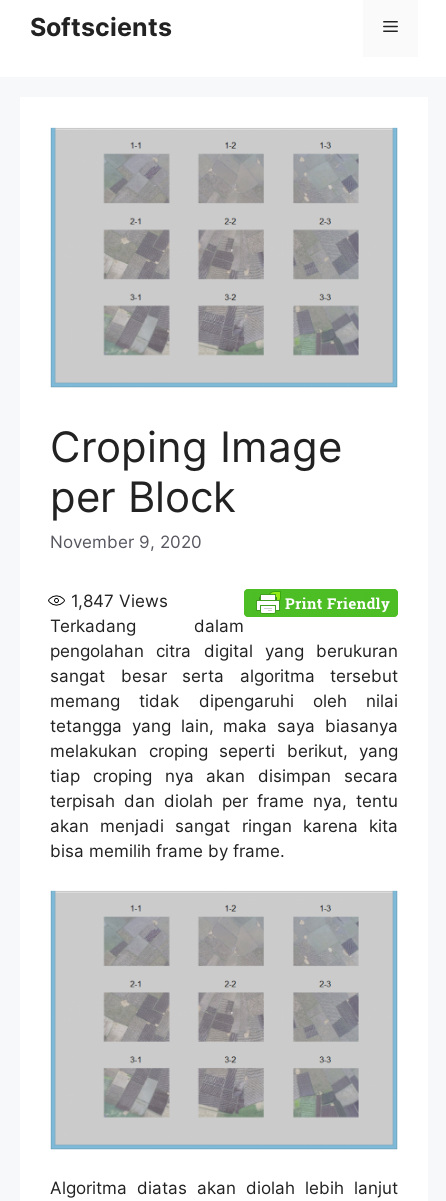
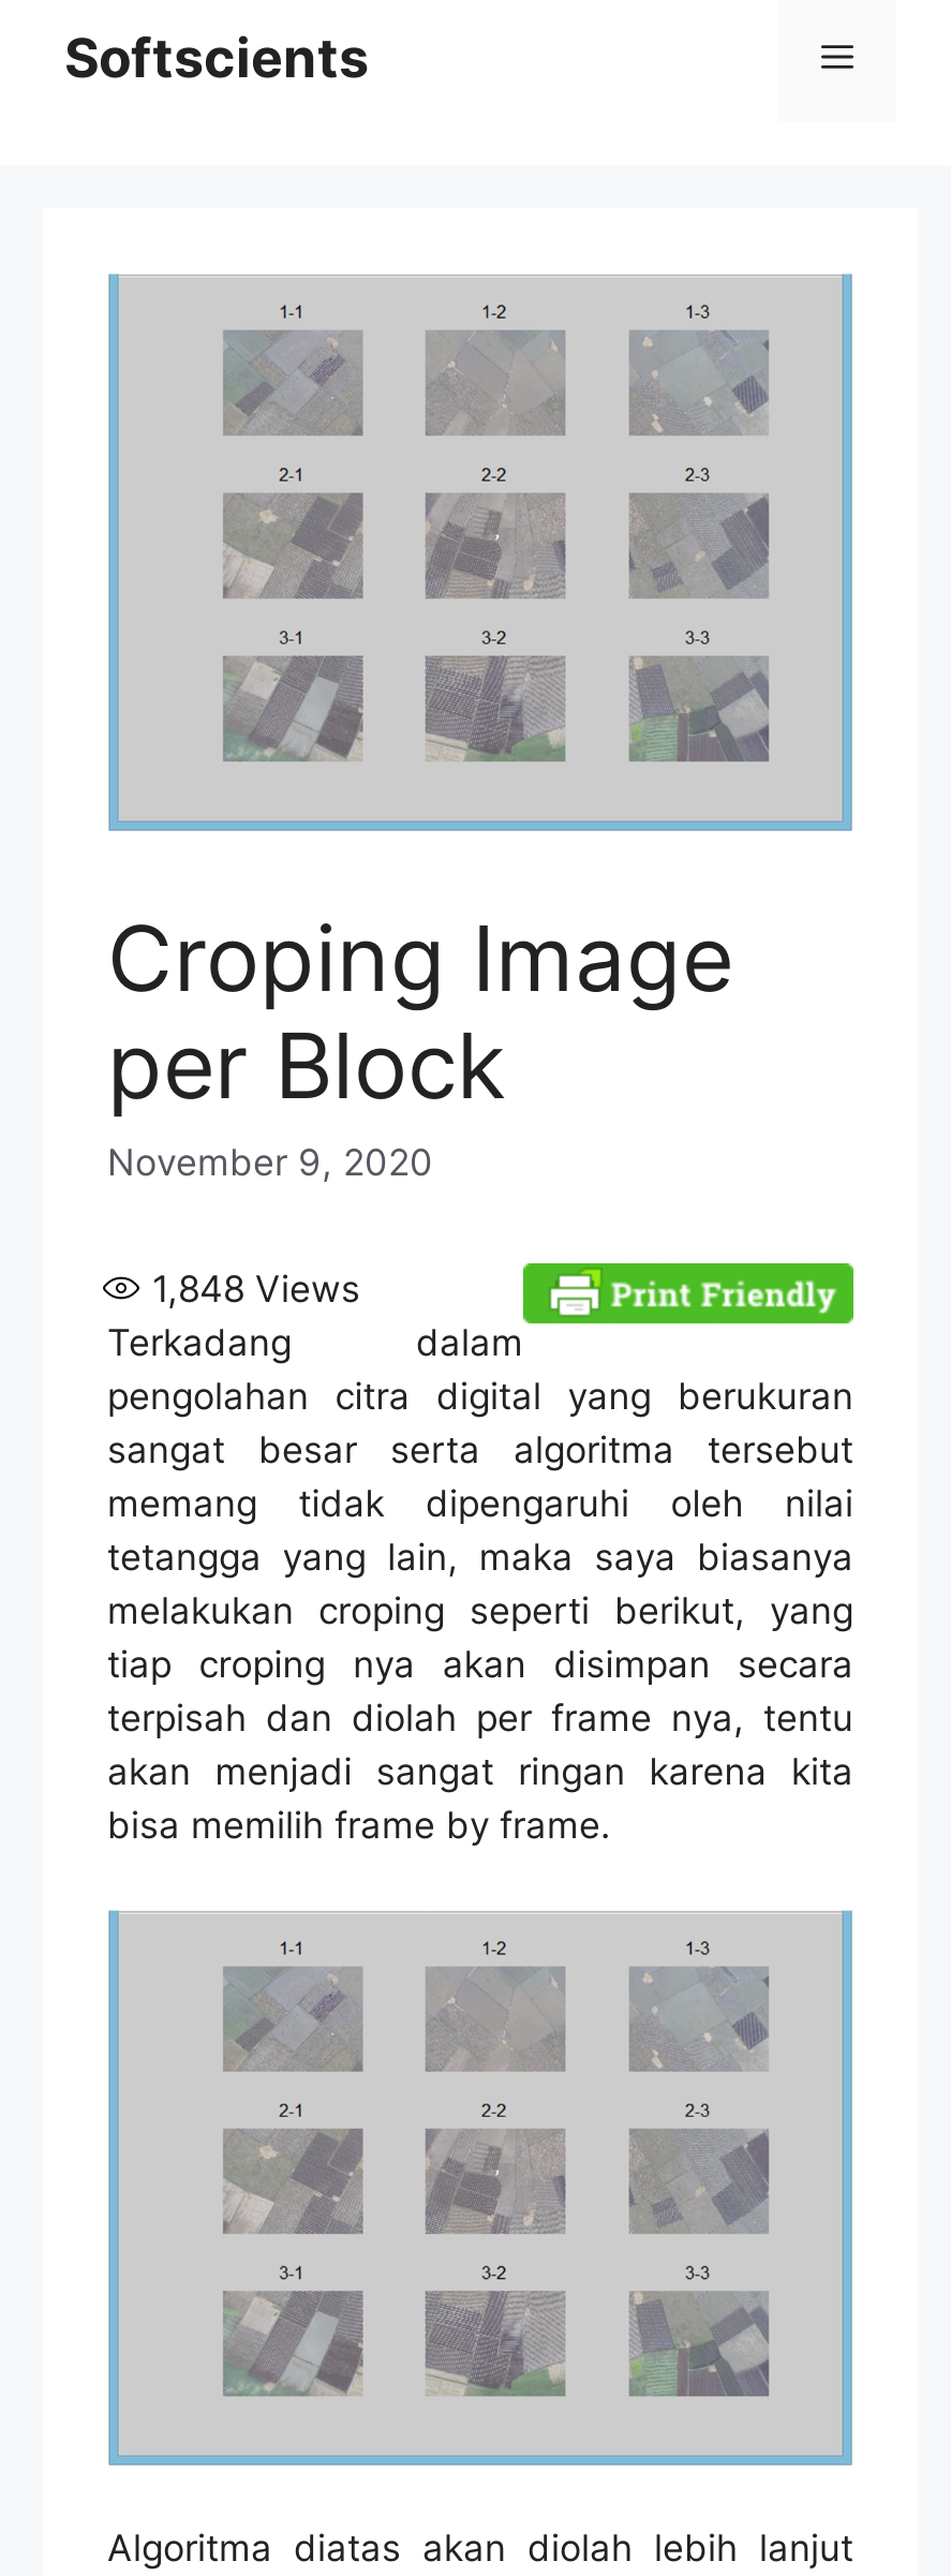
[71,591,168,611] 1,847 Views -> [152,1268,360,1311] 1,848 Views

